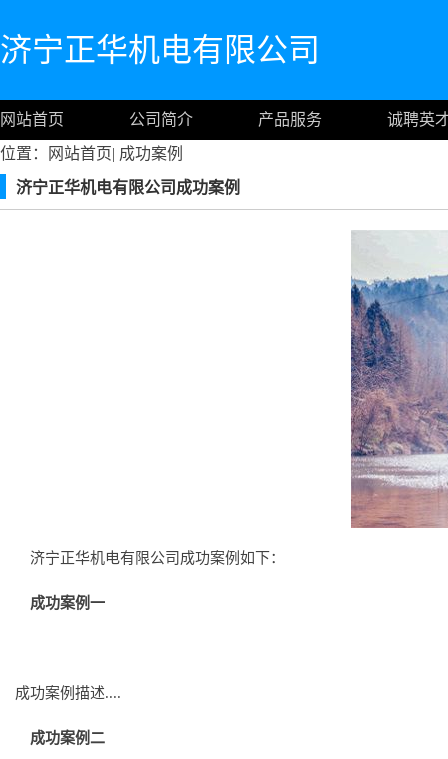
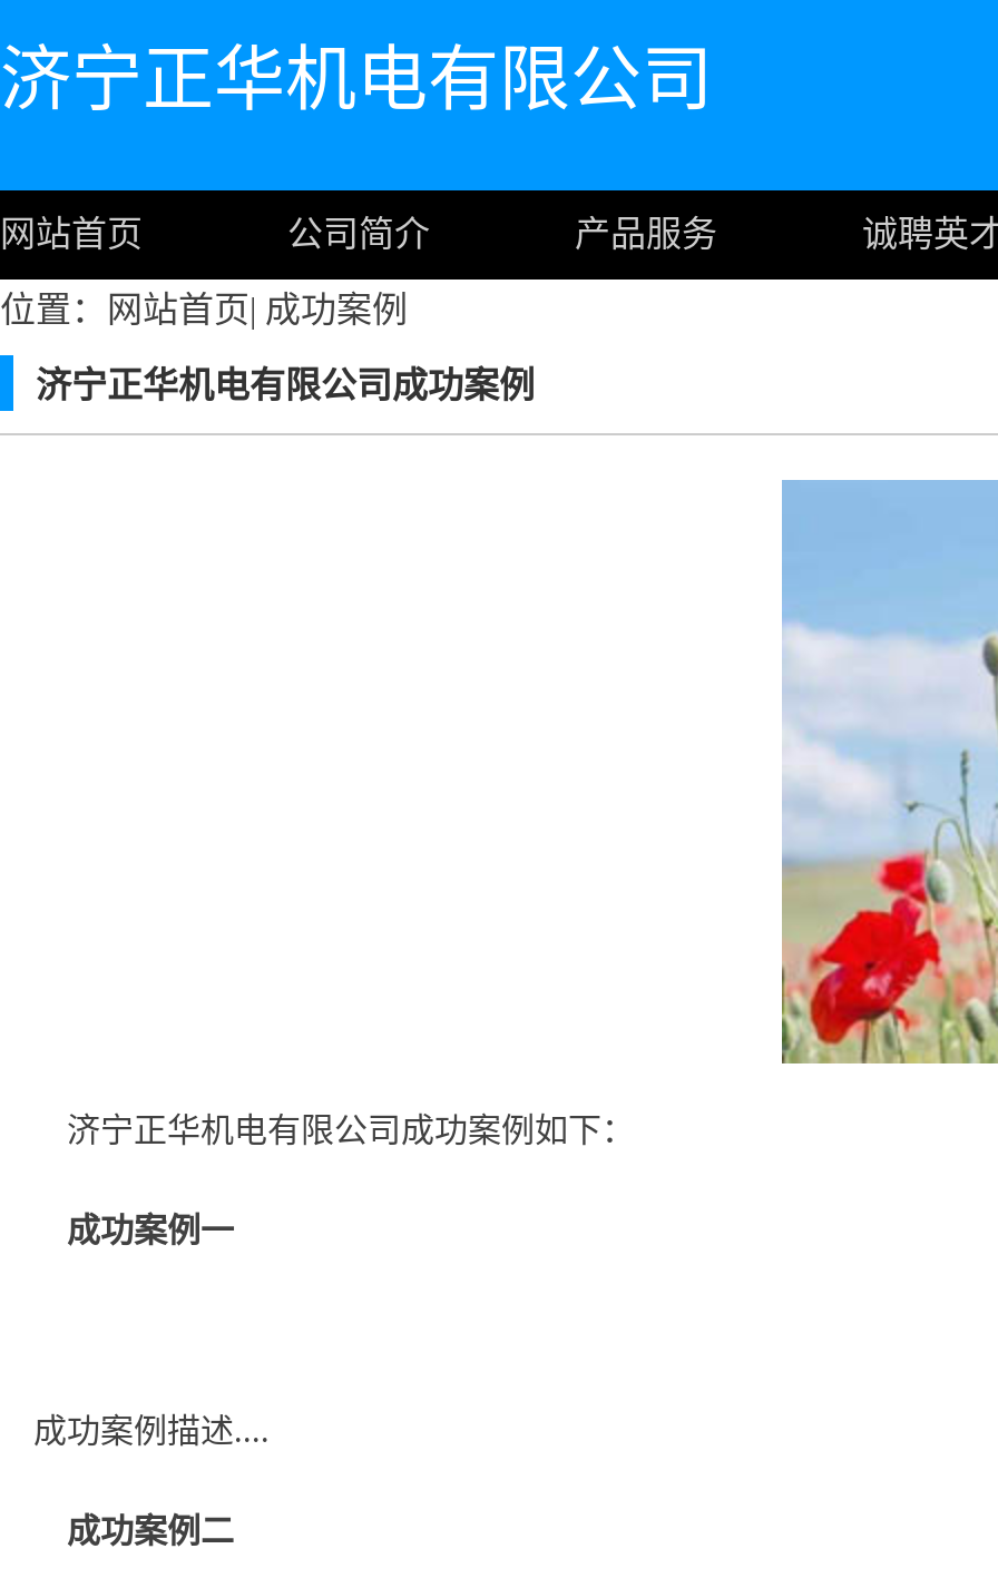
[351,231,445,528] [image] -> [782,480,991,1063] [image]

